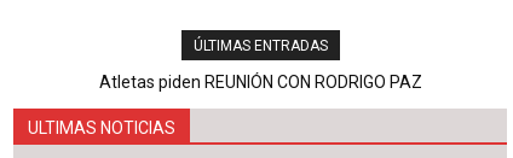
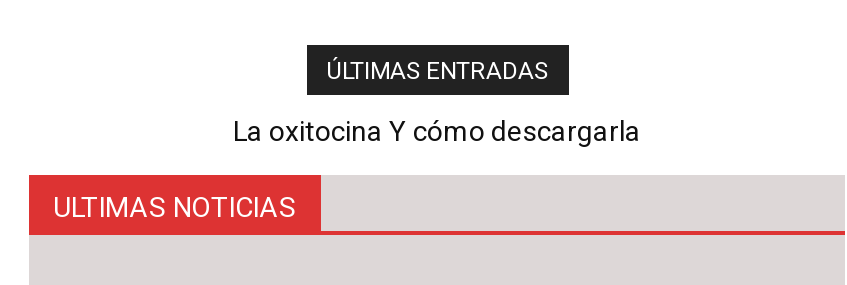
[99,72,422,92] Atletas piden REUNIÓN CON RODRIGO PAZ -> [233,115,641,147] La oxitocina Y cómo descargarla

